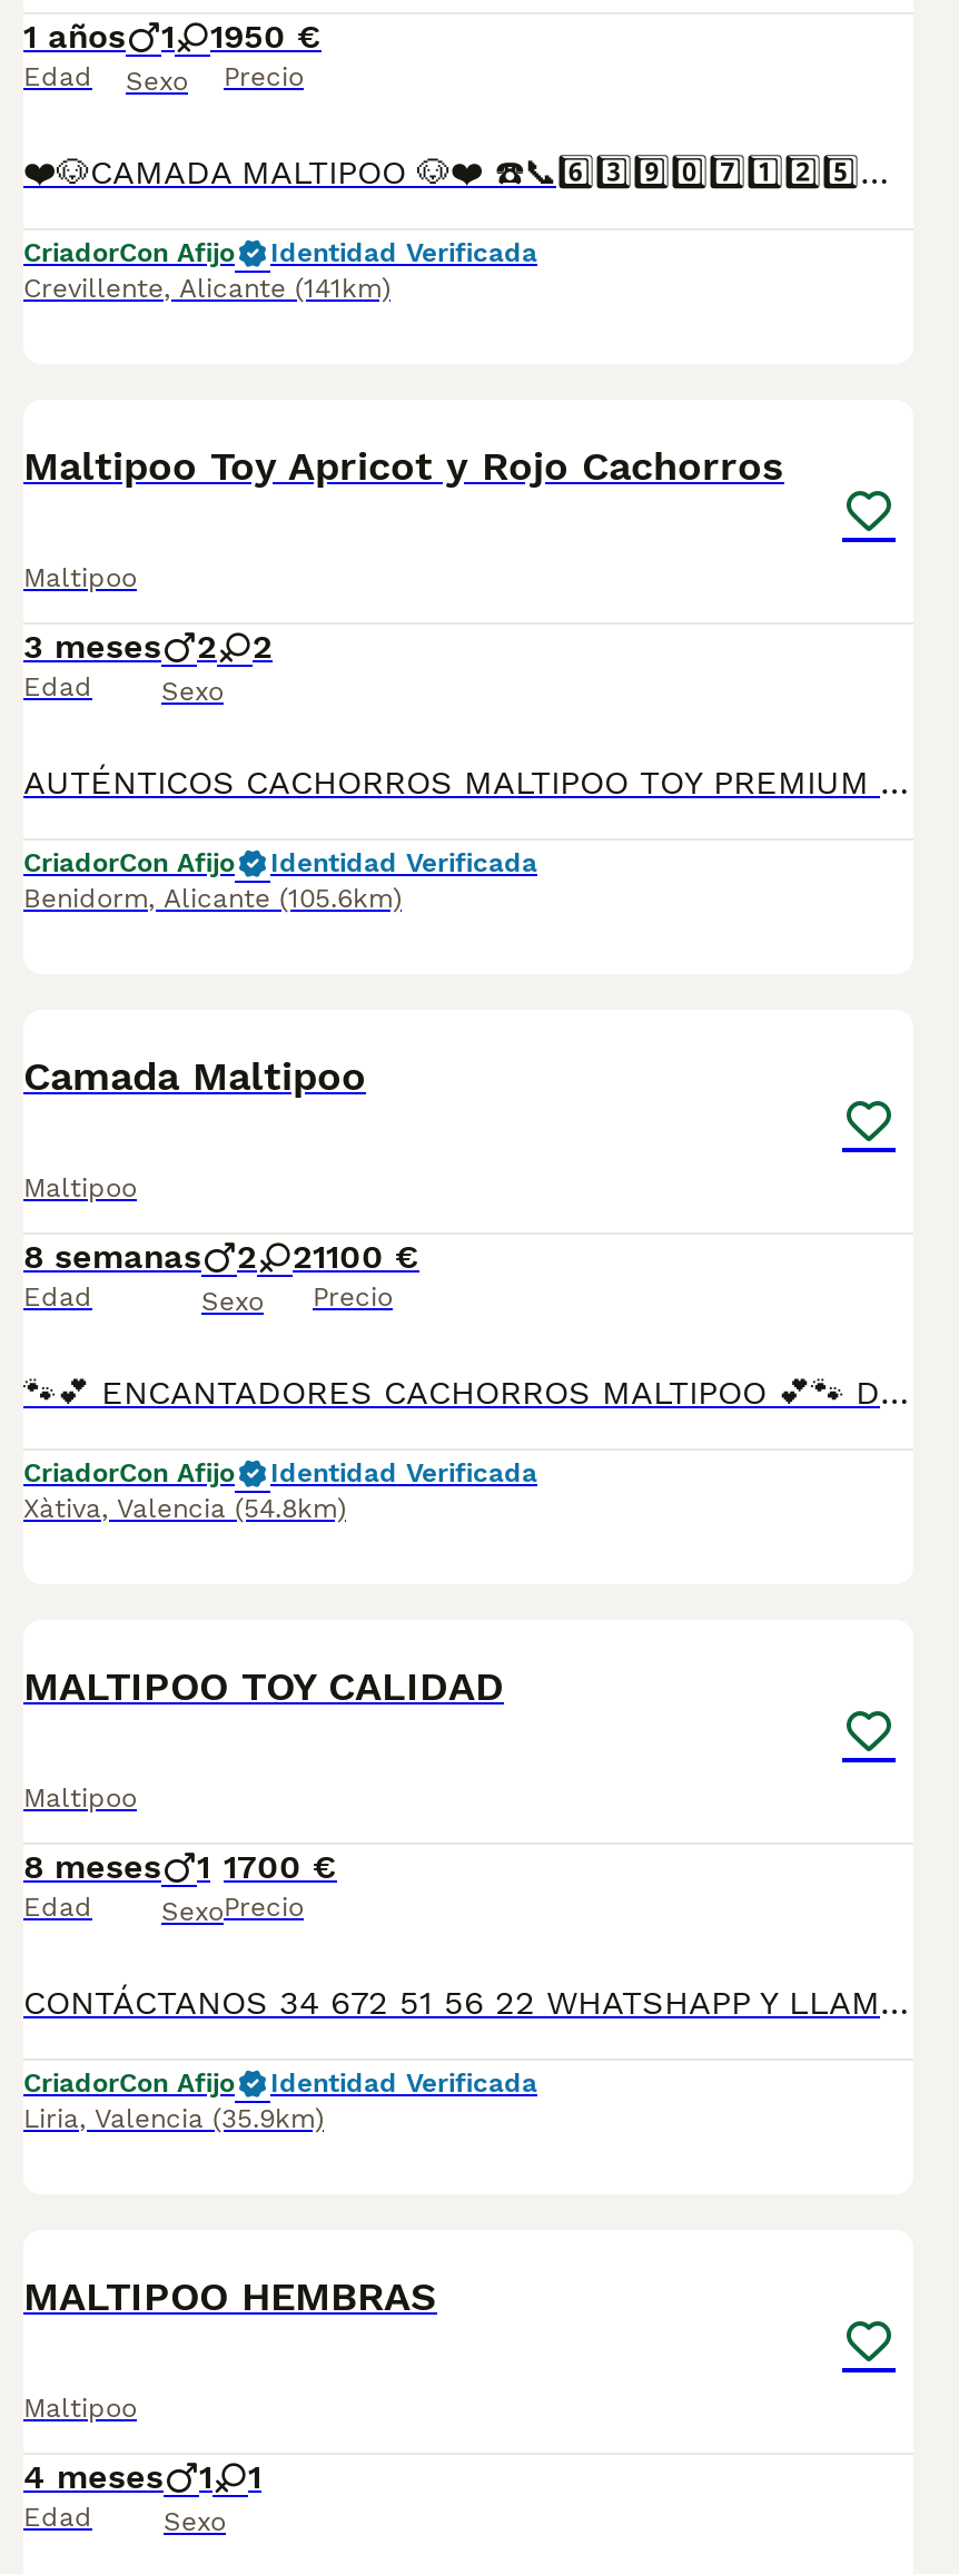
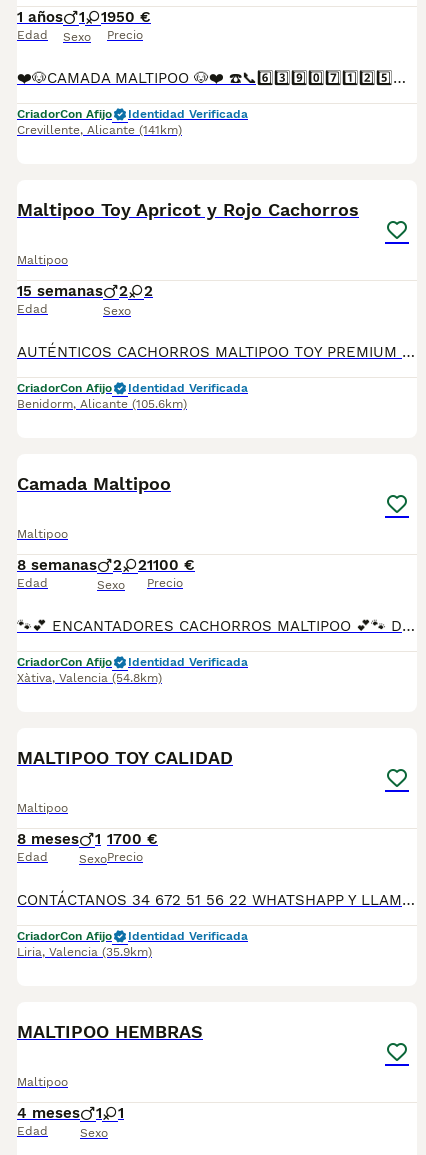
[23,627,273,667] 3 meses 2 2 -> [17,282,153,300] 15 semanas 2 2

